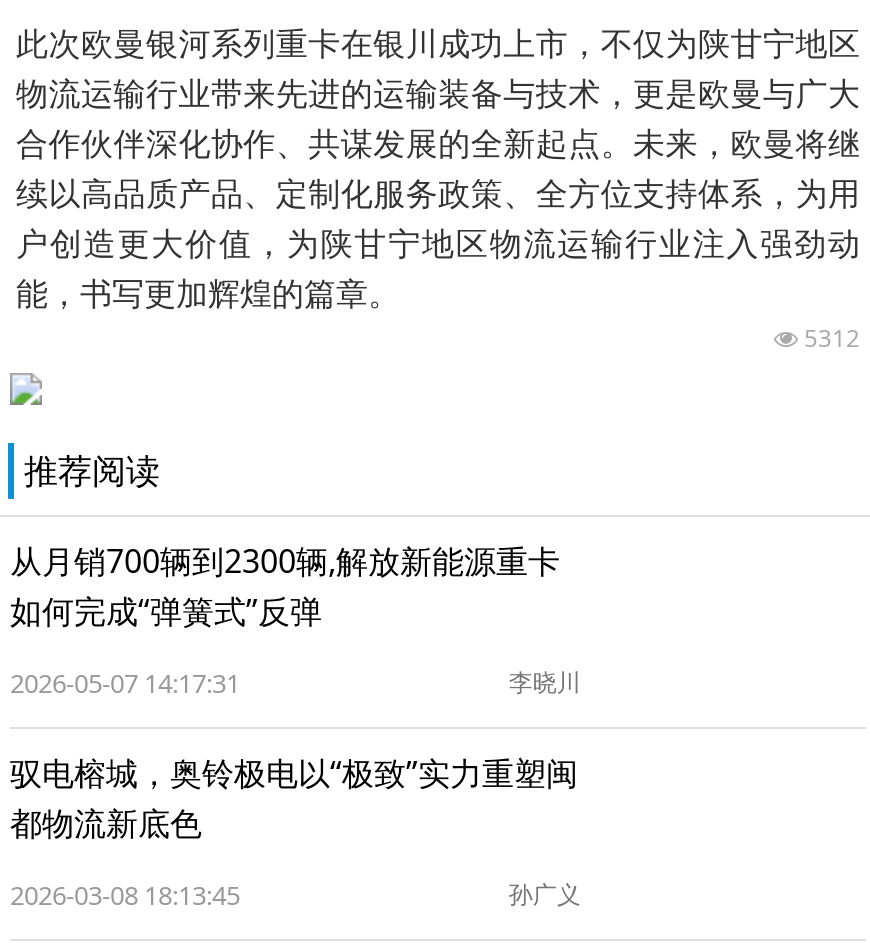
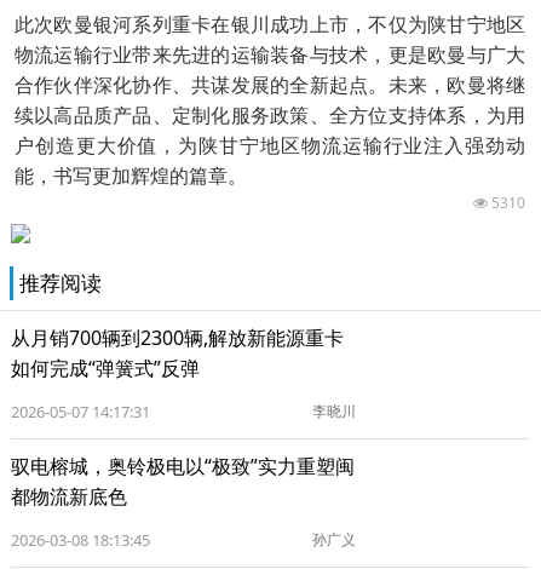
[798,320,860,354] 5312 -> [488,192,525,212] 5310

